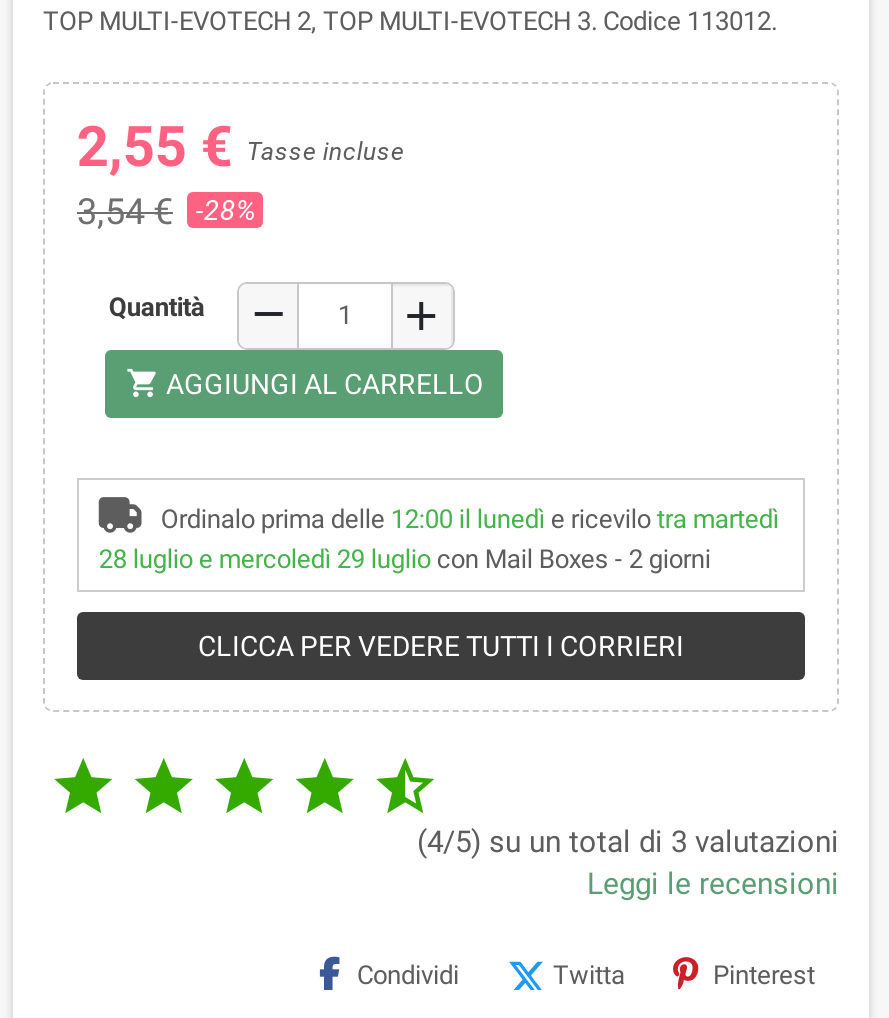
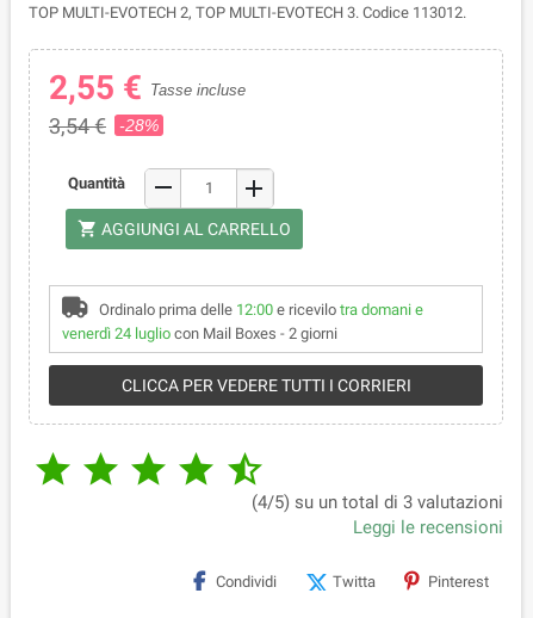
[99,503,779,573] Ordinalo prima delle 12:00 il lunedì e ricevilo tra martedì | 28 luglio e mercoledì 29 luglio con Mail Boxes - 2 giorni -> [62,300,423,342] Ordinalo prima delle 12:00 e ricevilo tra domani e | venerdì 24 luglio con Mail Boxes - 2 giorni

